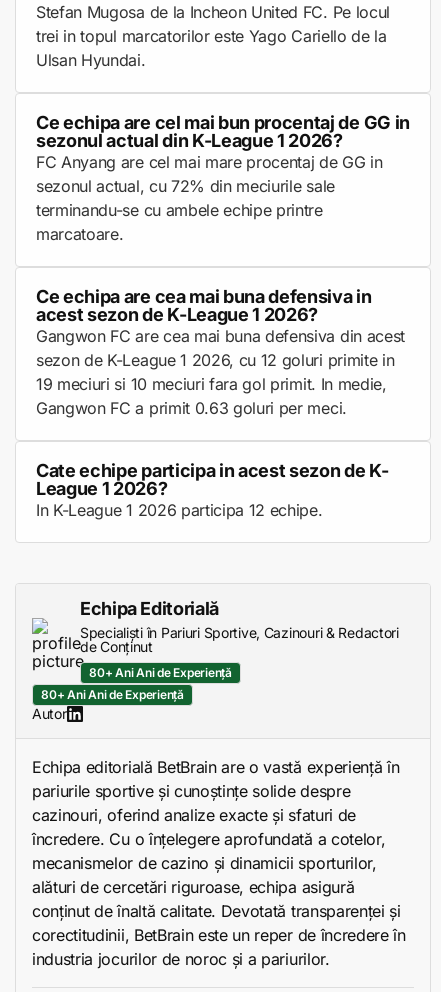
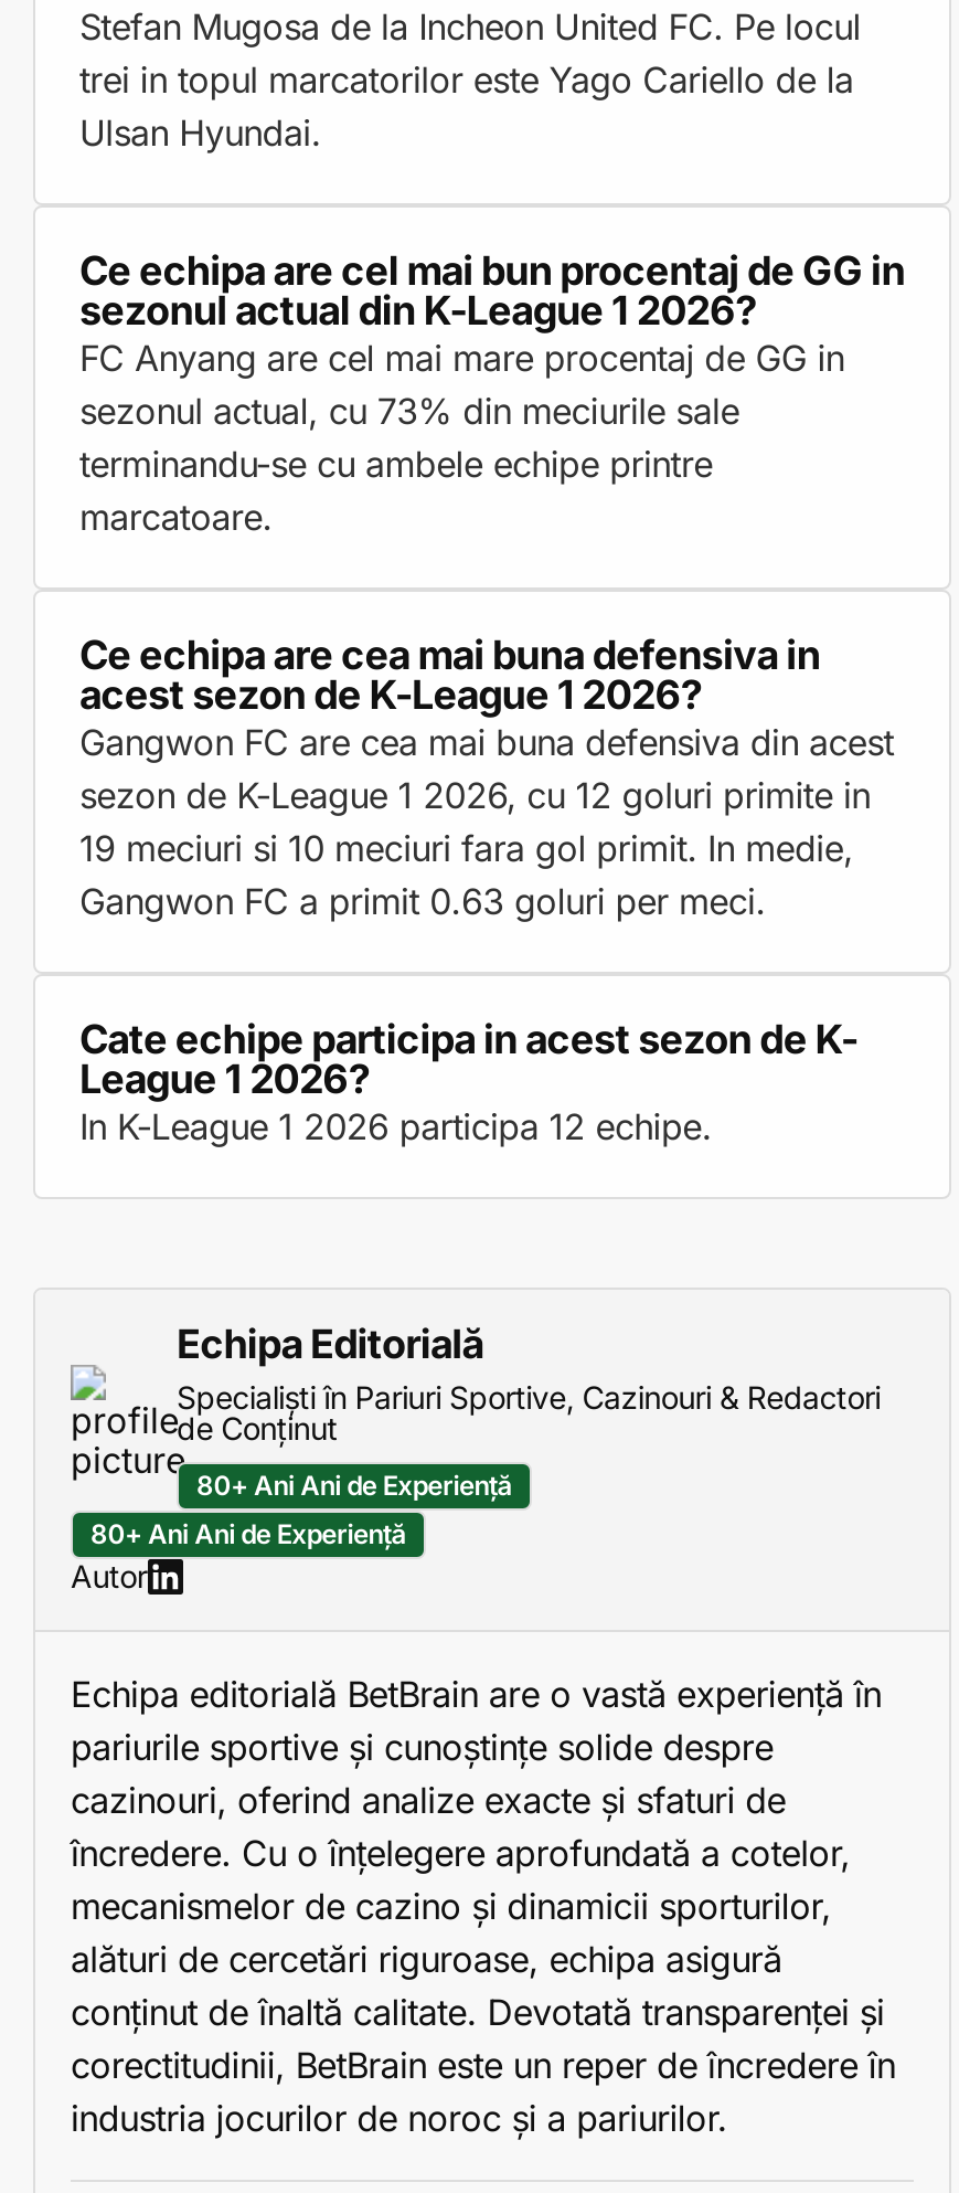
[36,176,335,196] sezonul actual, cu 72% din meciurile sale -> [79,389,739,433] sezonul actual, cu 73% din meciurile sale

